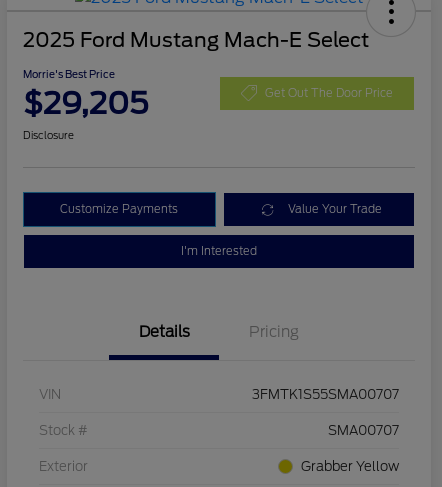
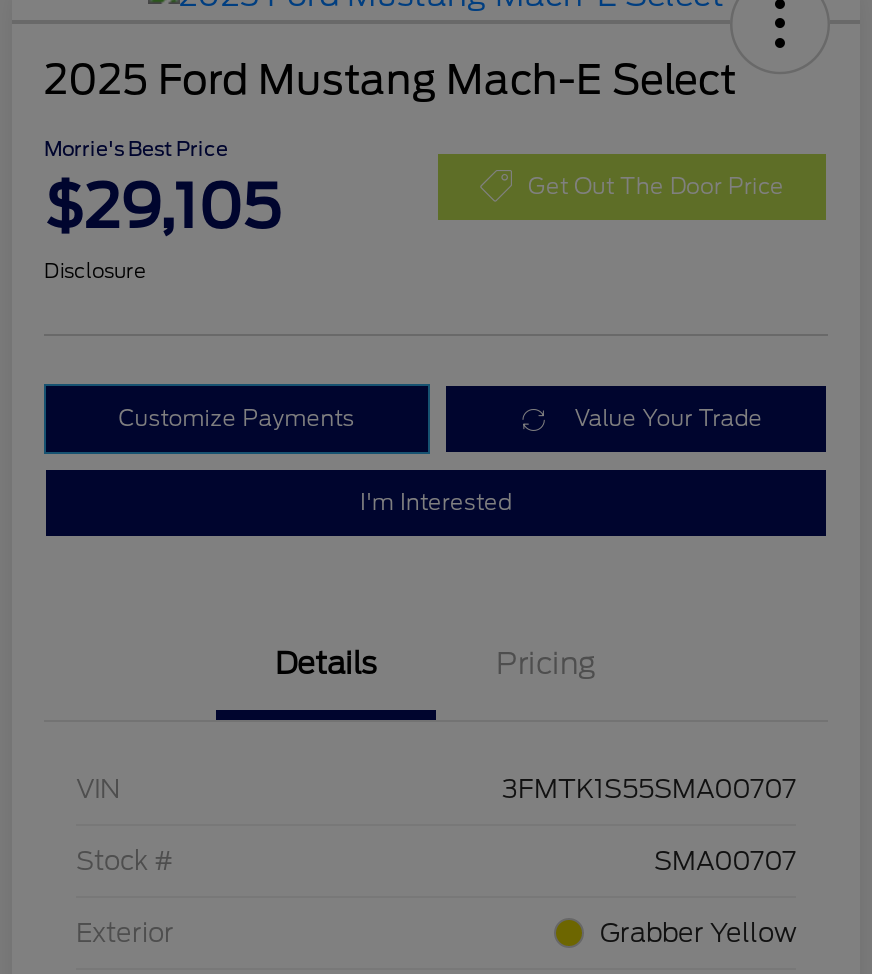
[23,85,148,121] $29,205 -> [44,170,280,242] $29,105

